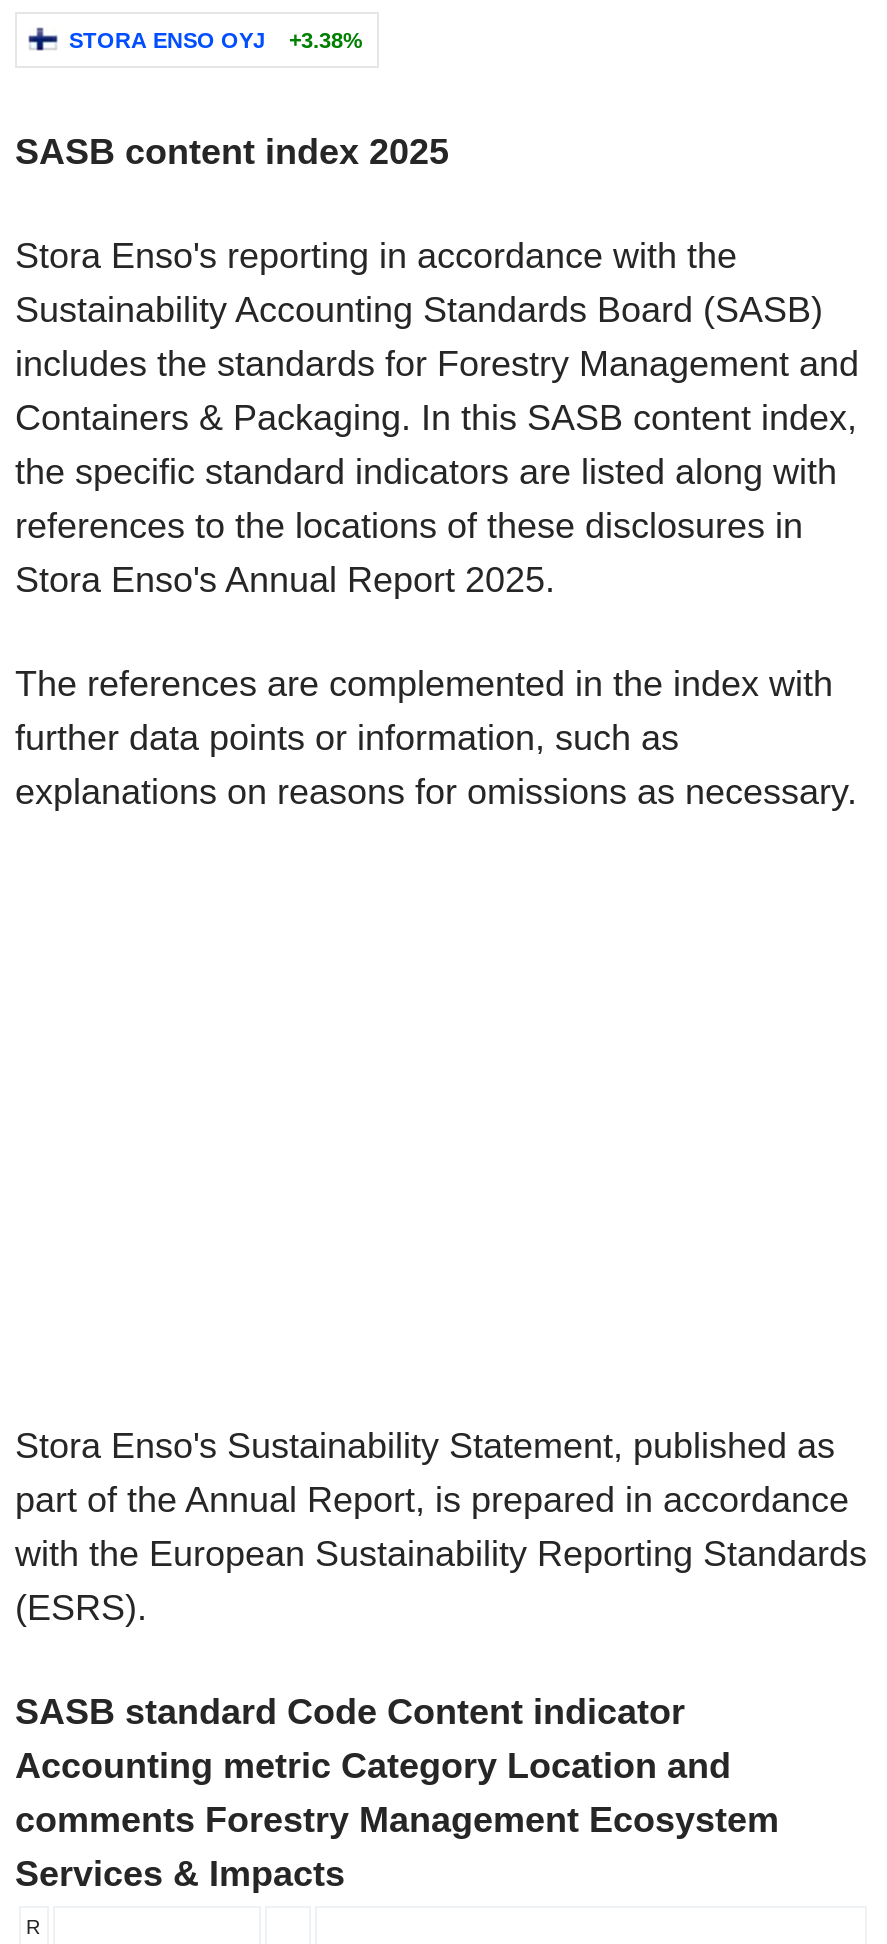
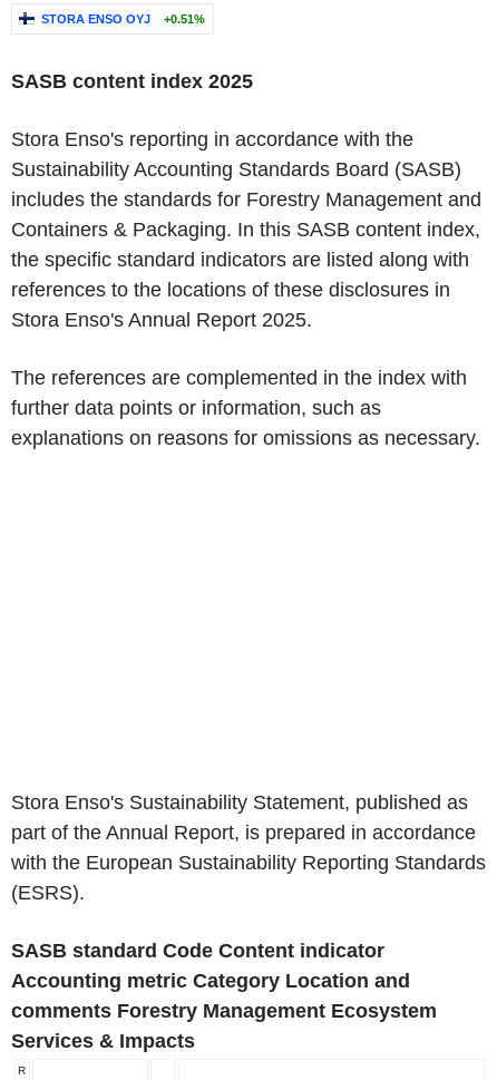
[69,28,363,52] STORA ENSO OYJ +3.38% -> [41,12,205,26] STORA ENSO OYJ +0.51%

